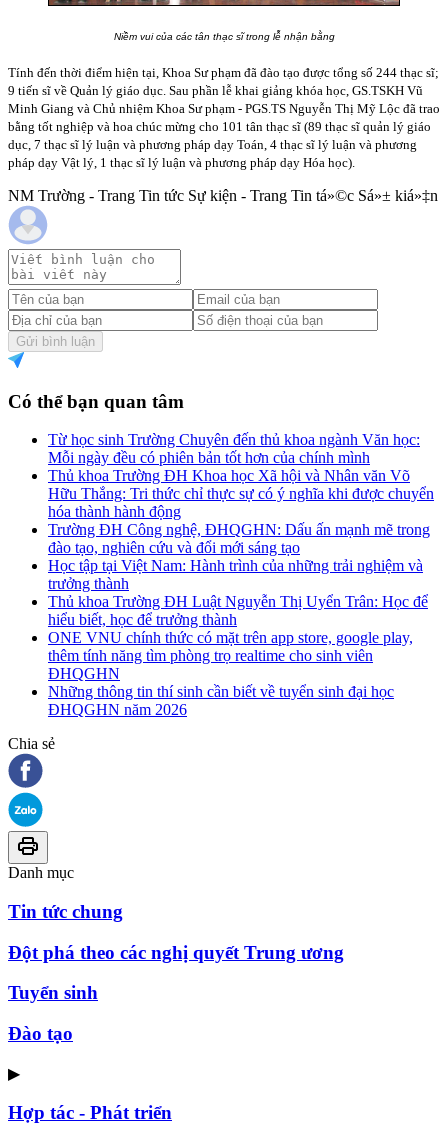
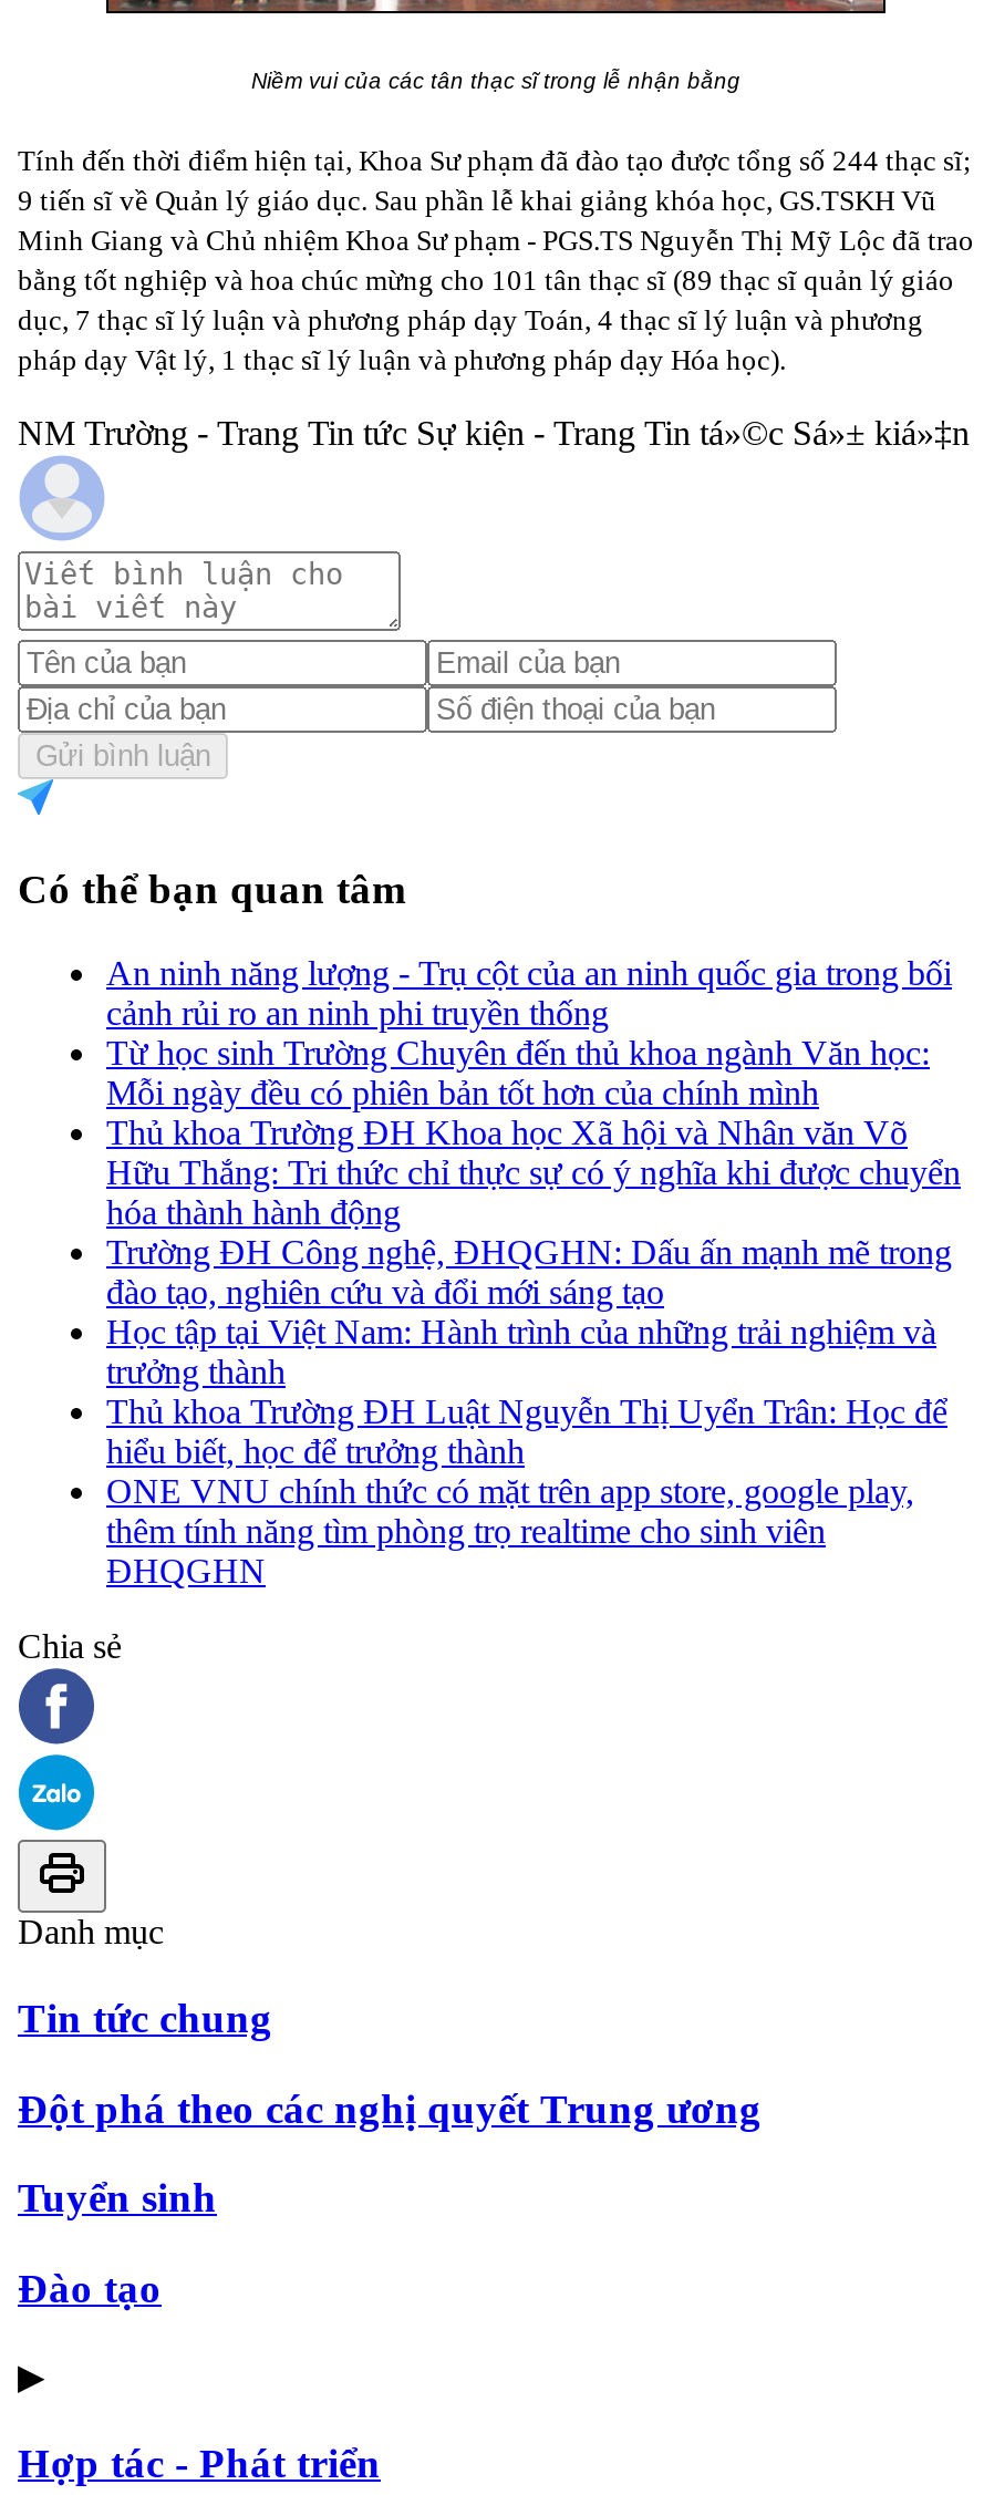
none -> [106,955,952,1032] An ninh năng lượng - Trụ cột của an ninh quốc gia trong bối | cảnh rủi ro an ninh phi truyền thống
moved [48,431,434,682] -> [106,1034,961,1590]: Từ học sinh Trường Chuyên đến thủ khoa ngành Văn học: | Mỗi ngày đều có phiên bản tốt hơn của chính mình | Thủ khoa Trường ĐH Khoa học Xã hội và Nhân văn Võ | ... | thêm tính năng tìm phòng trọ realtime cho sinh viên | ĐHQGHN
[48,683,394,718] Những thông tin thí sinh cần biết về tuyển sinh đại học | ĐHQGHN năm 2026 -> none

